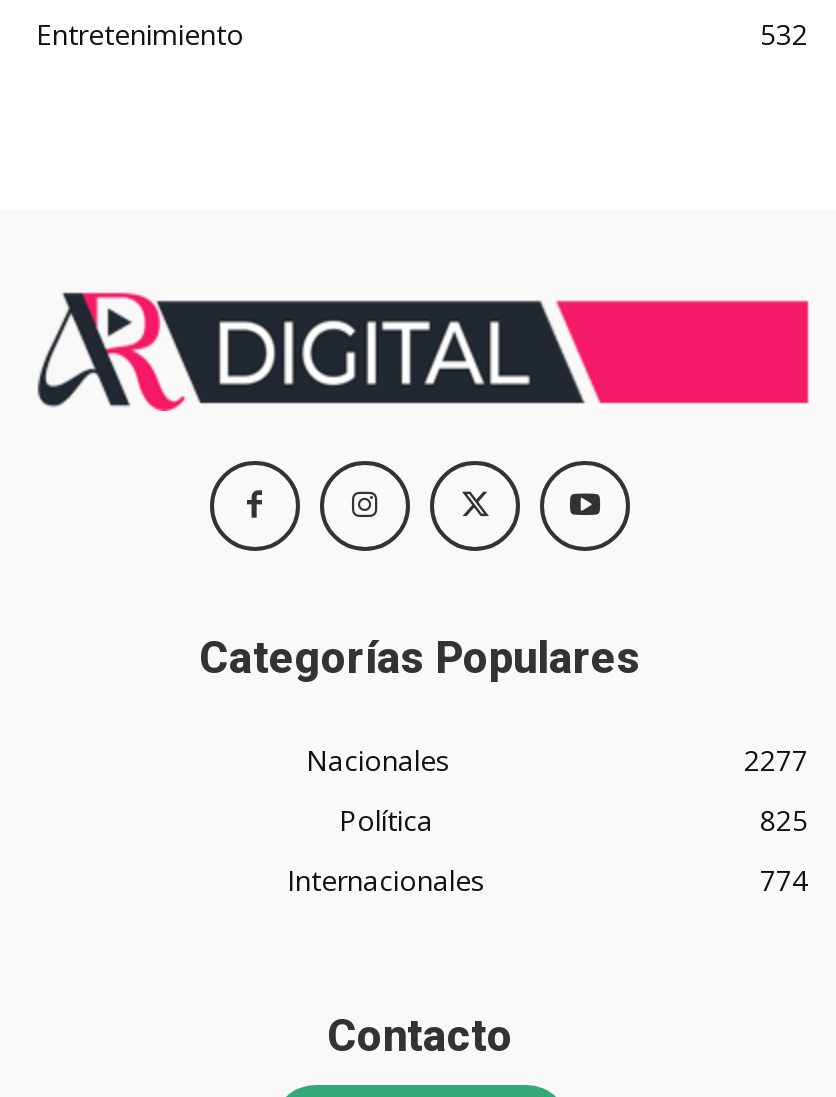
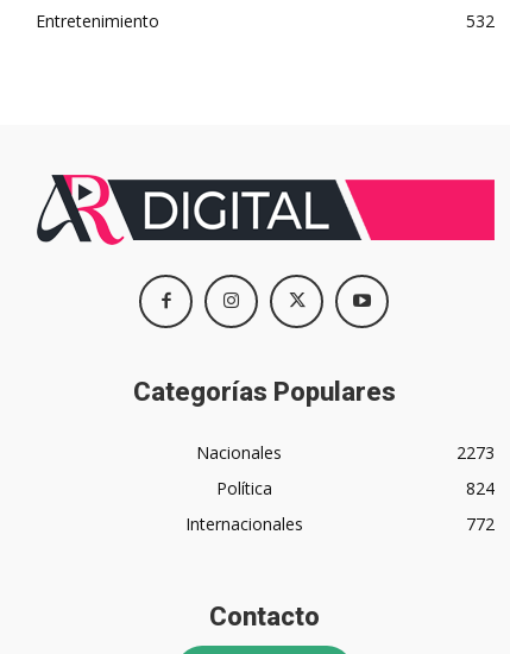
[744,740,808,778] 2277 -> [457,442,495,464] 2273
[760,800,808,838] 825 -> [466,477,495,500] 824
[760,860,808,898] 774 -> [466,513,495,536] 772

